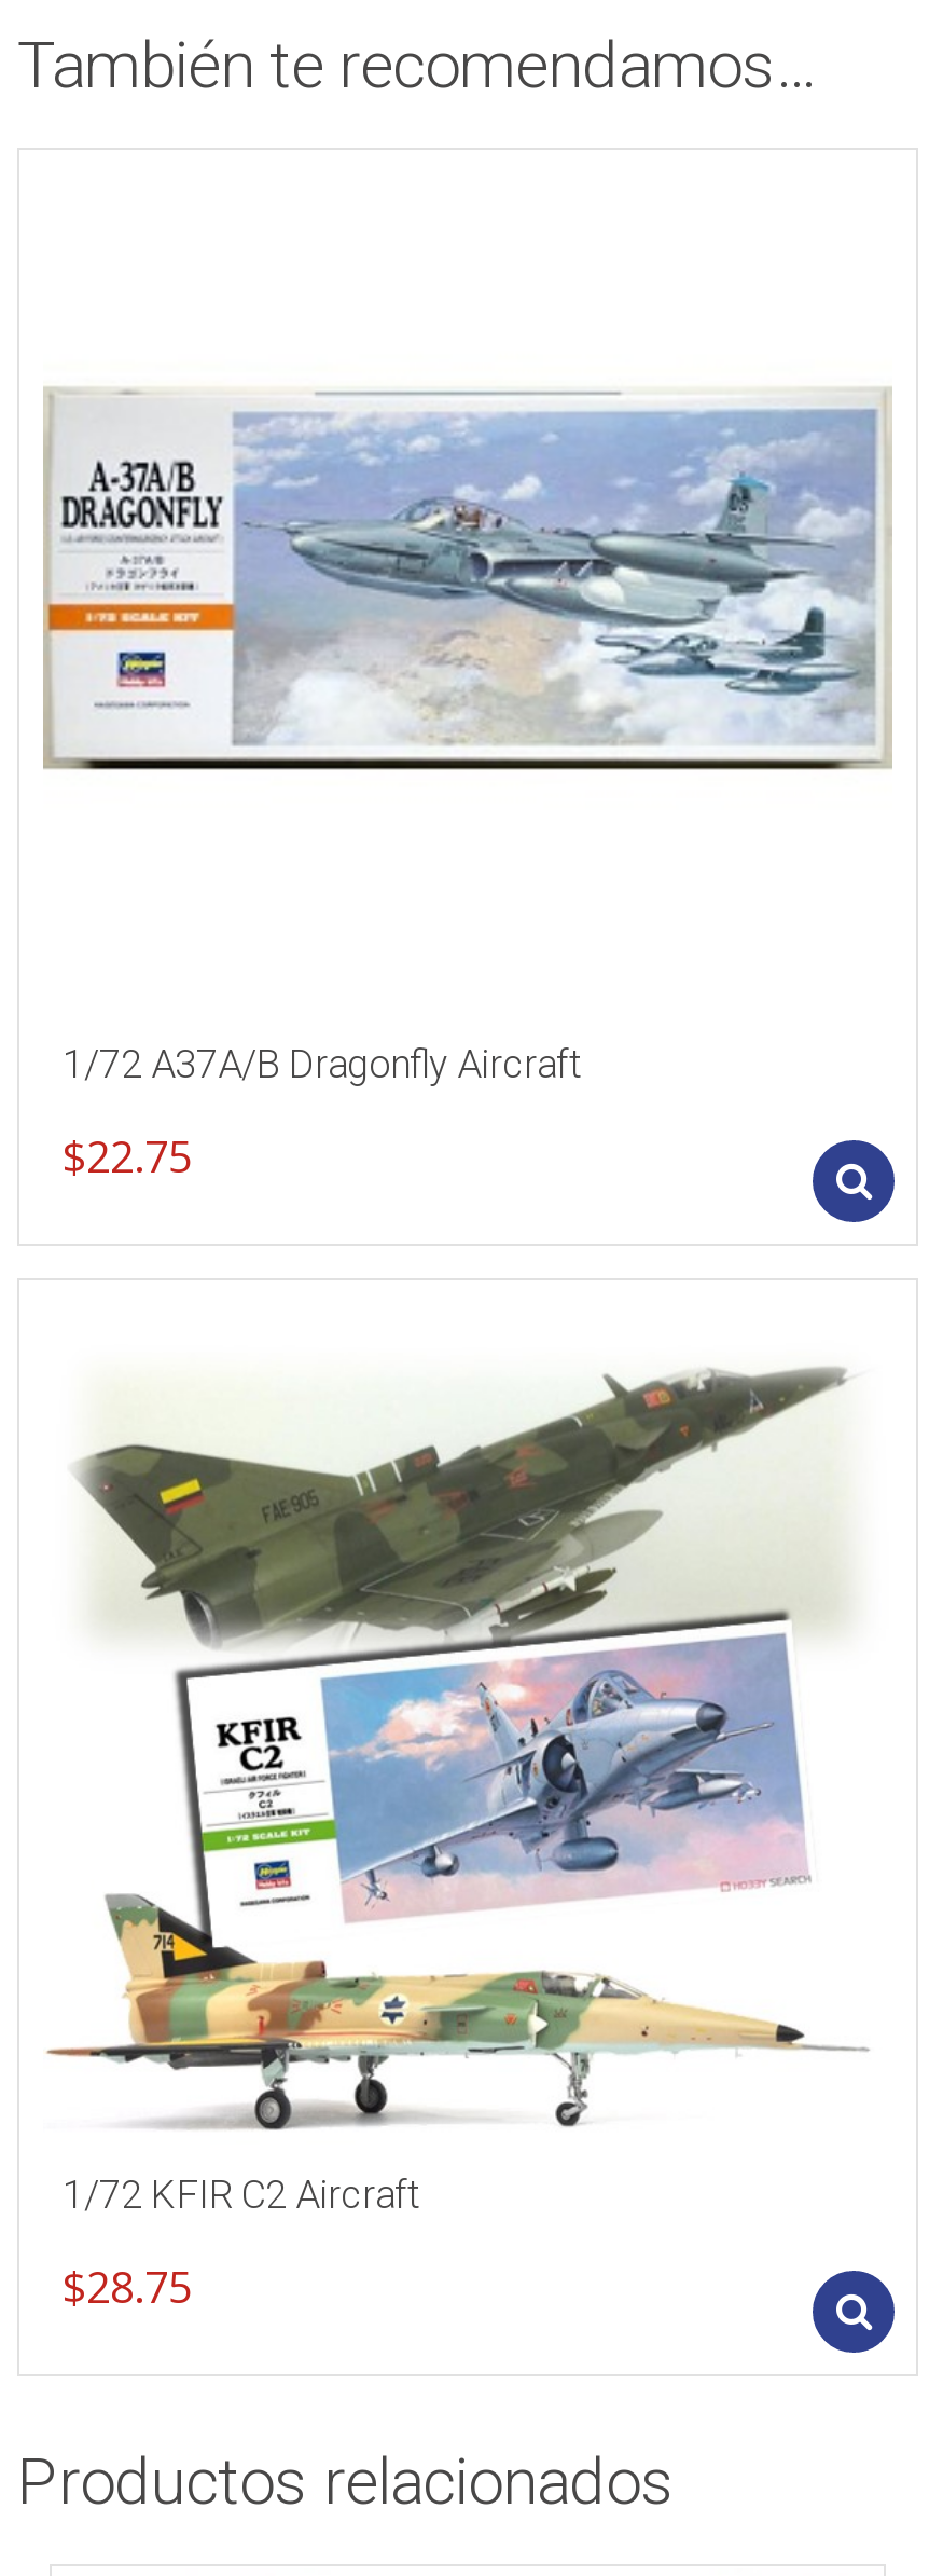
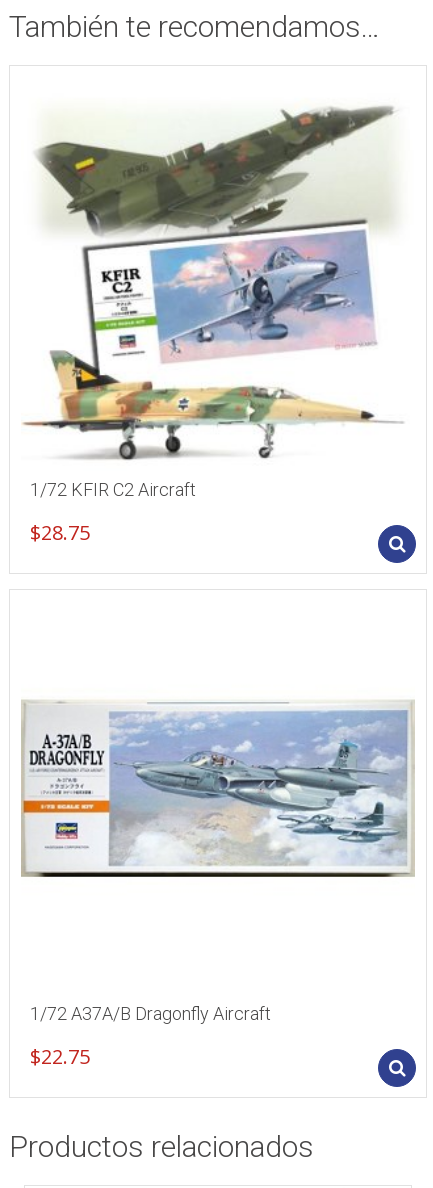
moved [41,385,892,771] -> [20,699,415,878]: [image]
moved [63,1041,582,1186] -> [30,1003,271,1070]: 1/72 A37A/B Dragonfly Aircraft | $22.75
moved [73,1362,849,1926] -> [35,104,395,365]: [image]
moved [63,1893,804,2316] -> [30,350,374,546]: [image] | 1/72 KFIR C2 Aircraft | $28.75

